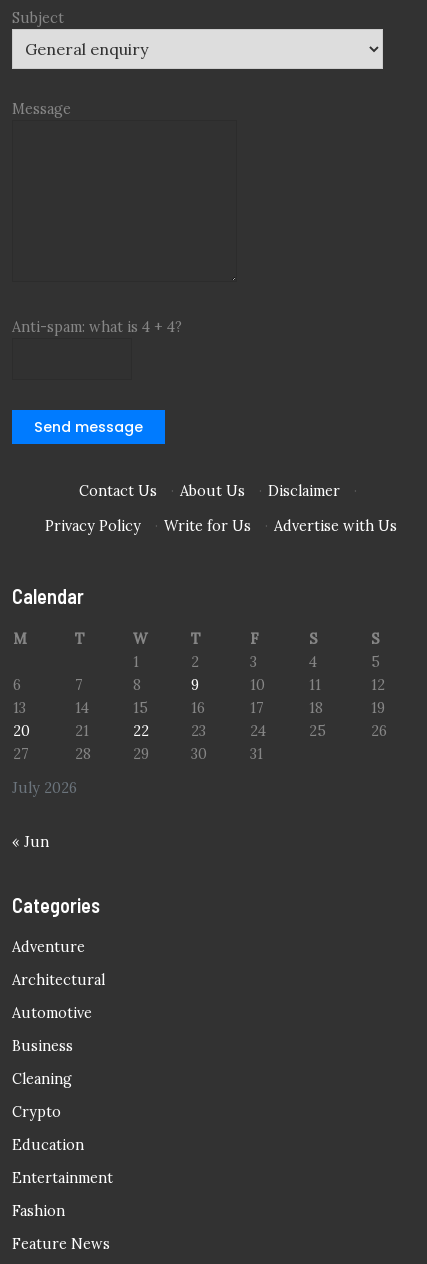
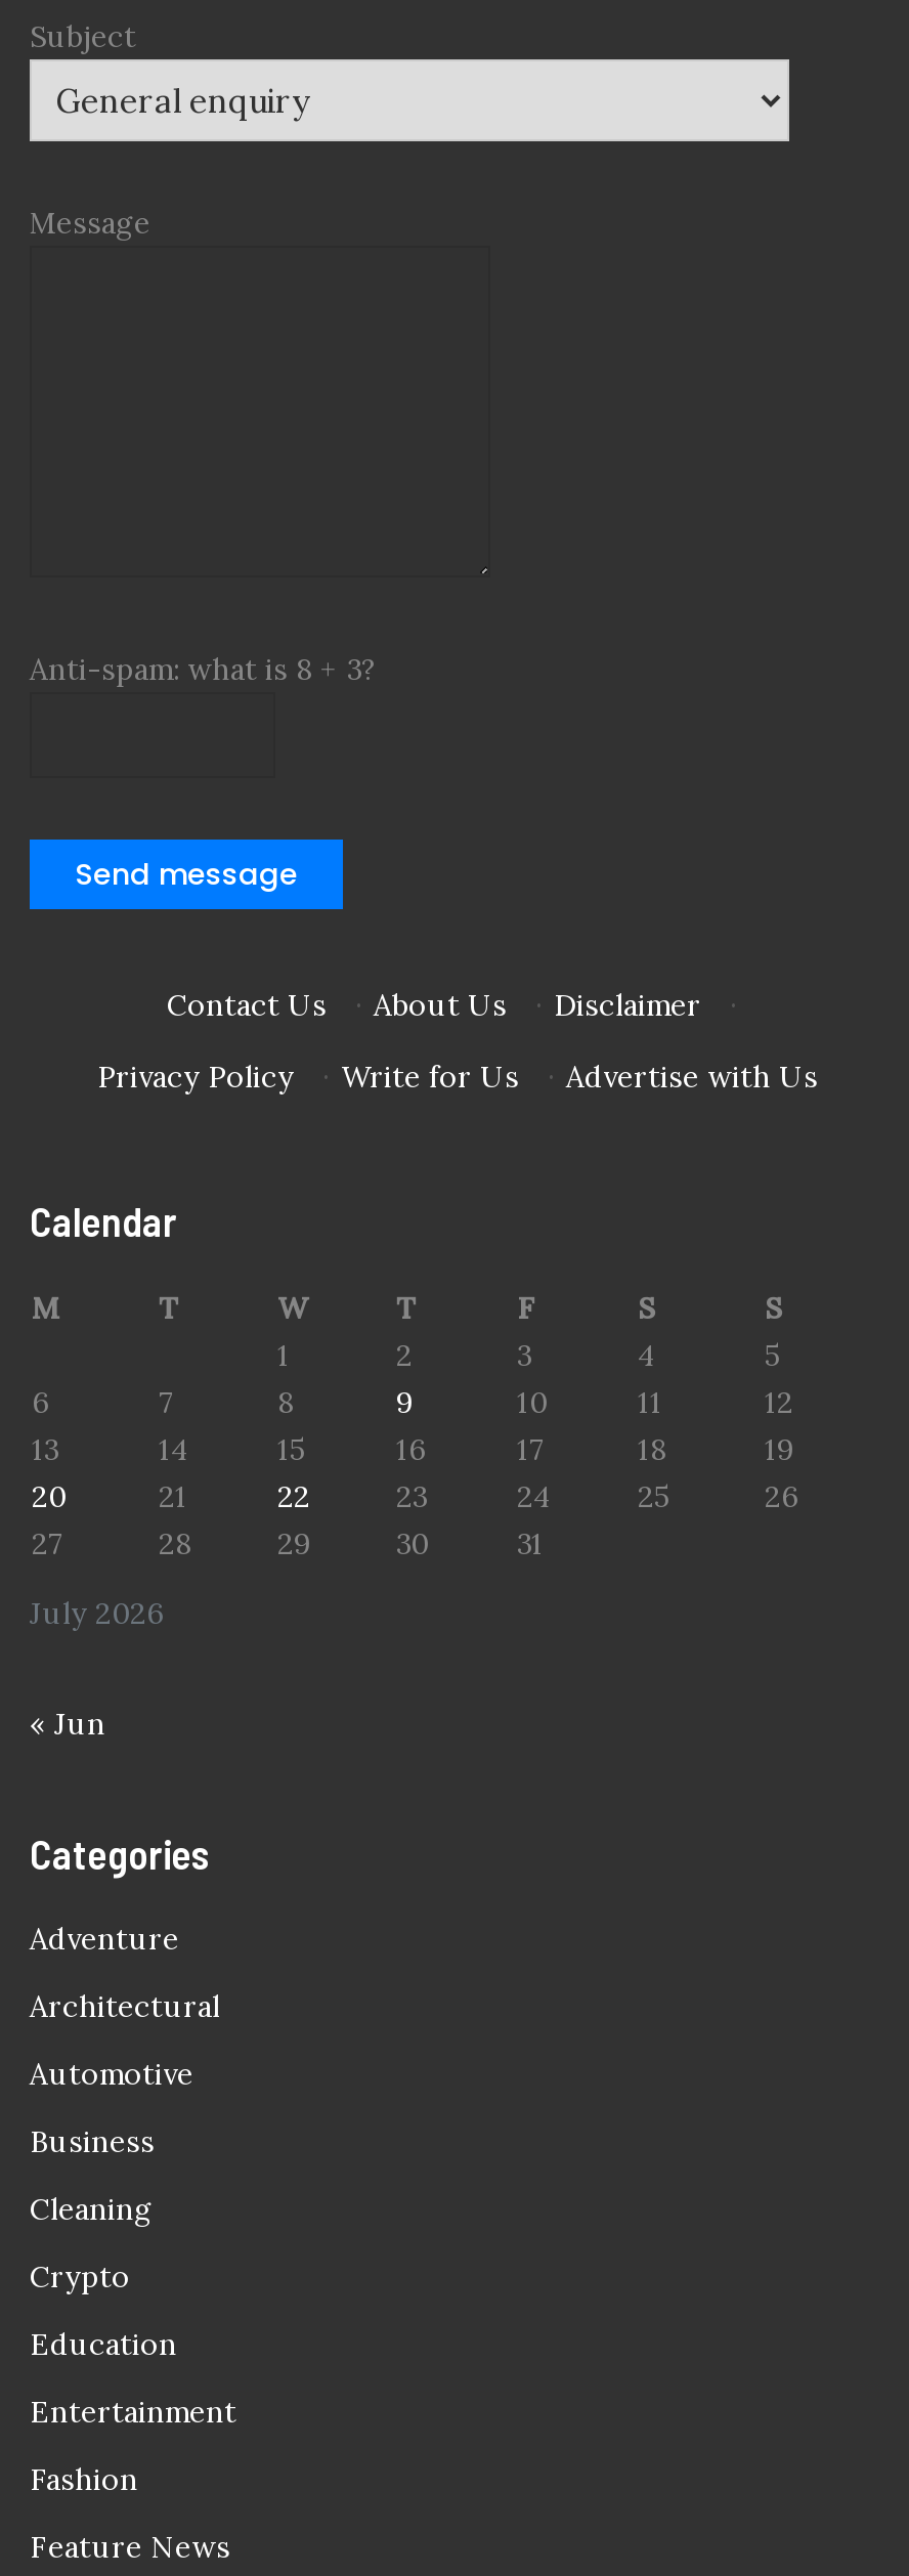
[12,318,182,336] Anti-spam: what is 4 + 4? -> [30,651,376,688] Anti-spam: what is 8 + 3?

